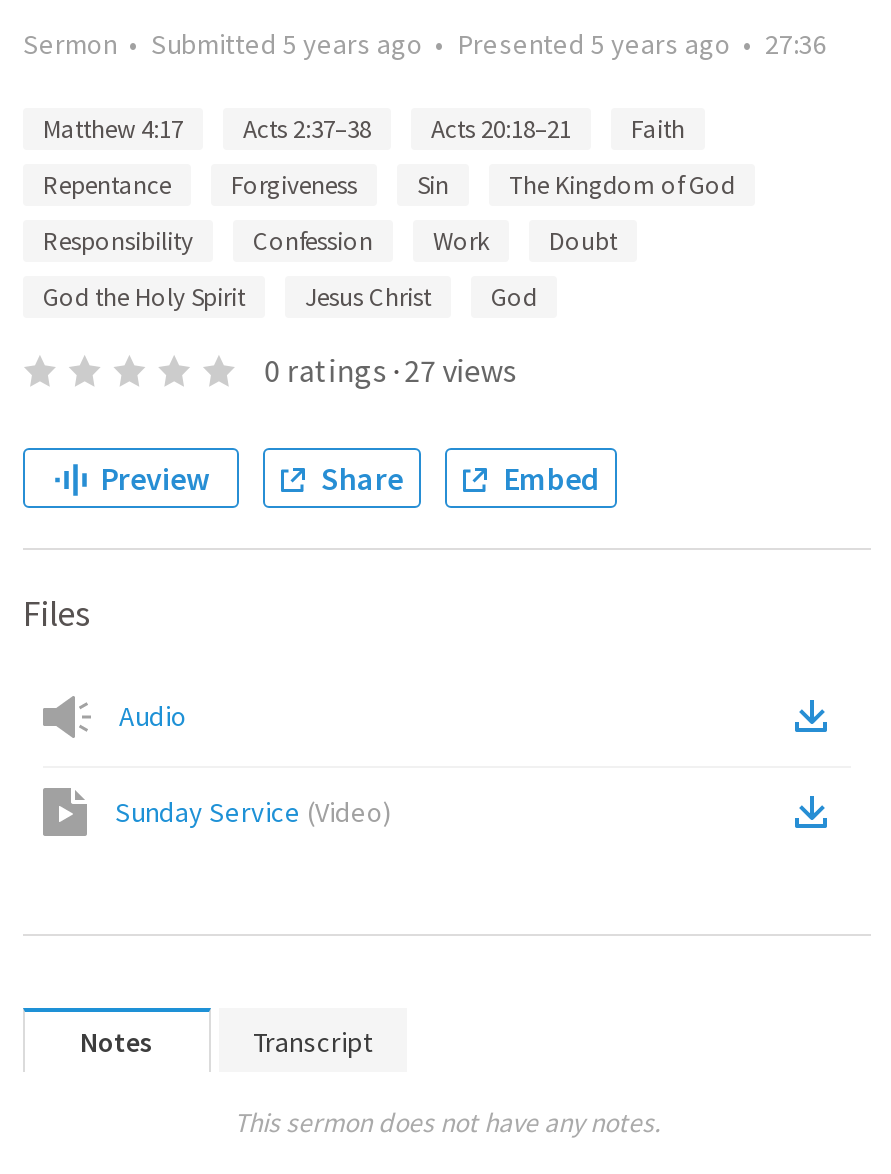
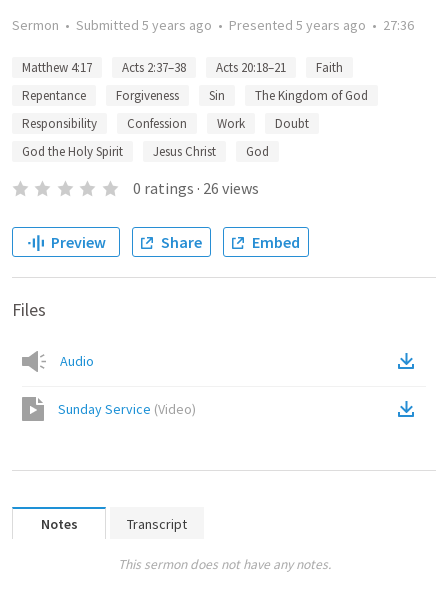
[264,350,516,390] 0 ratings · 27 views -> [133,178,259,198] 0 ratings · 26 views

